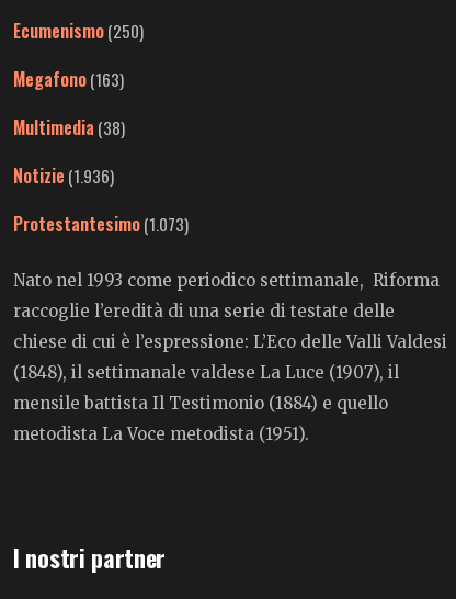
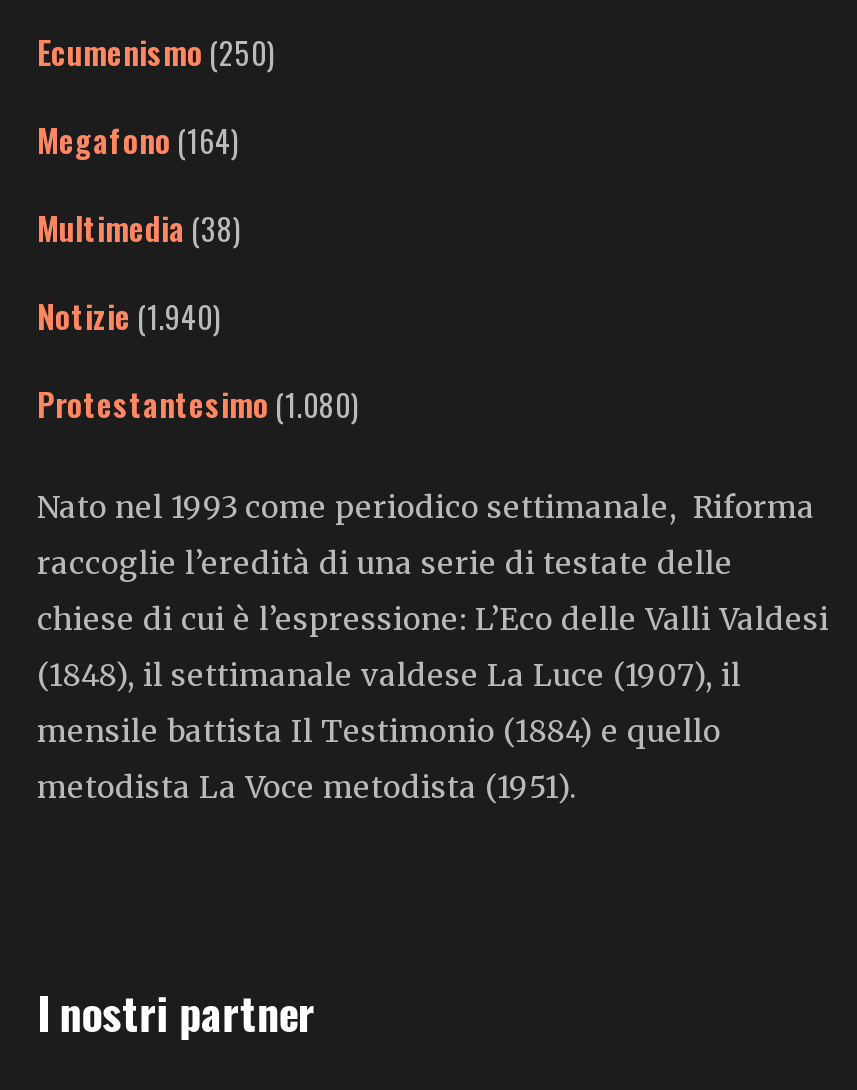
[13,66,124,92] Megafono (163) -> [37,116,239,164] Megafono (164)
[13,163,114,189] Notizie (1.936) -> [37,292,221,340] Notizie (1.940)
[13,211,189,237] Protestantesimo (1.073) -> [37,380,359,428] Protestantesimo (1.080)

